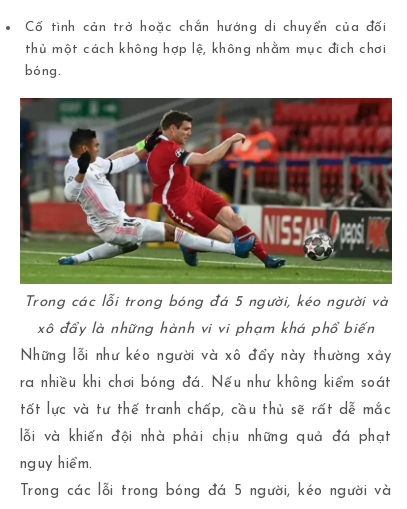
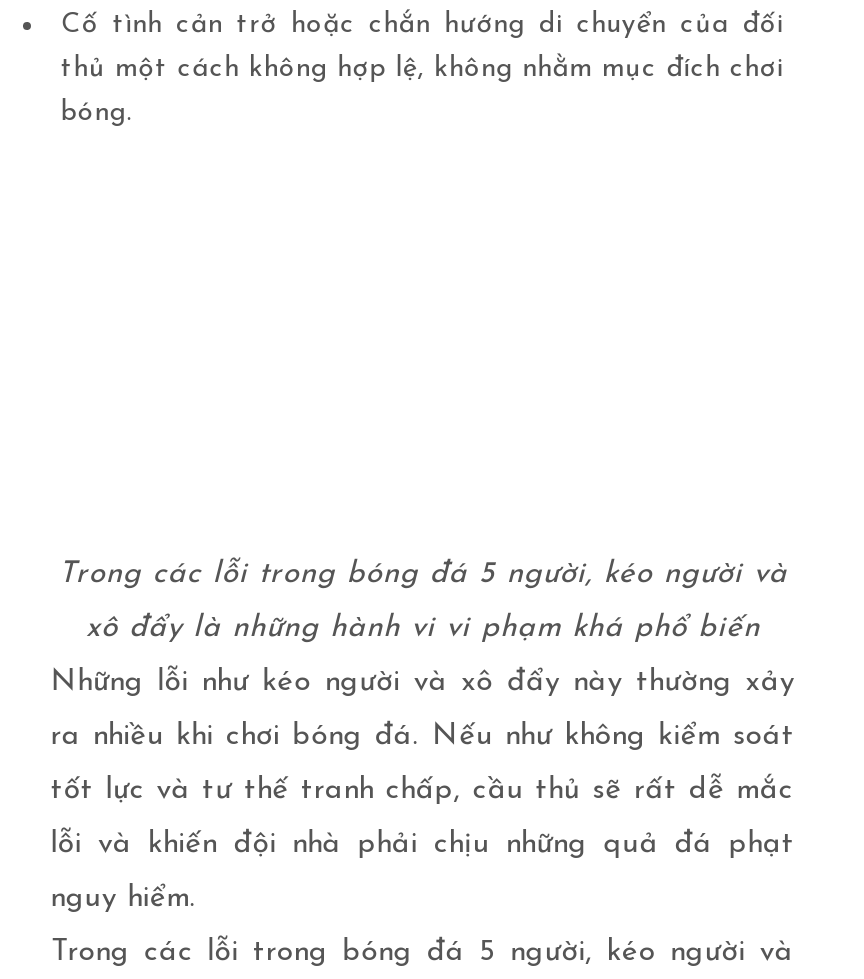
[19,97,393,285] [image] -> none

